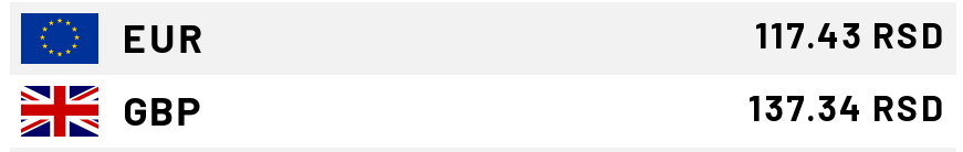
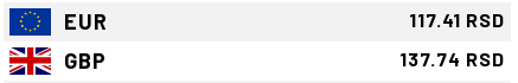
[755,13,945,54] 117.43 RSD -> [409,8,505,30] 117.41 RSD
[749,85,945,127] 137.34 RSD -> [399,47,505,70] 137.74 RSD

